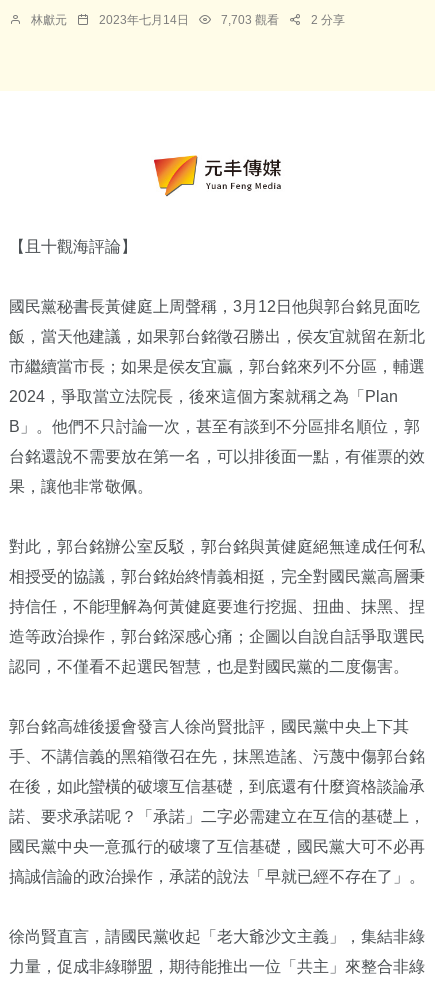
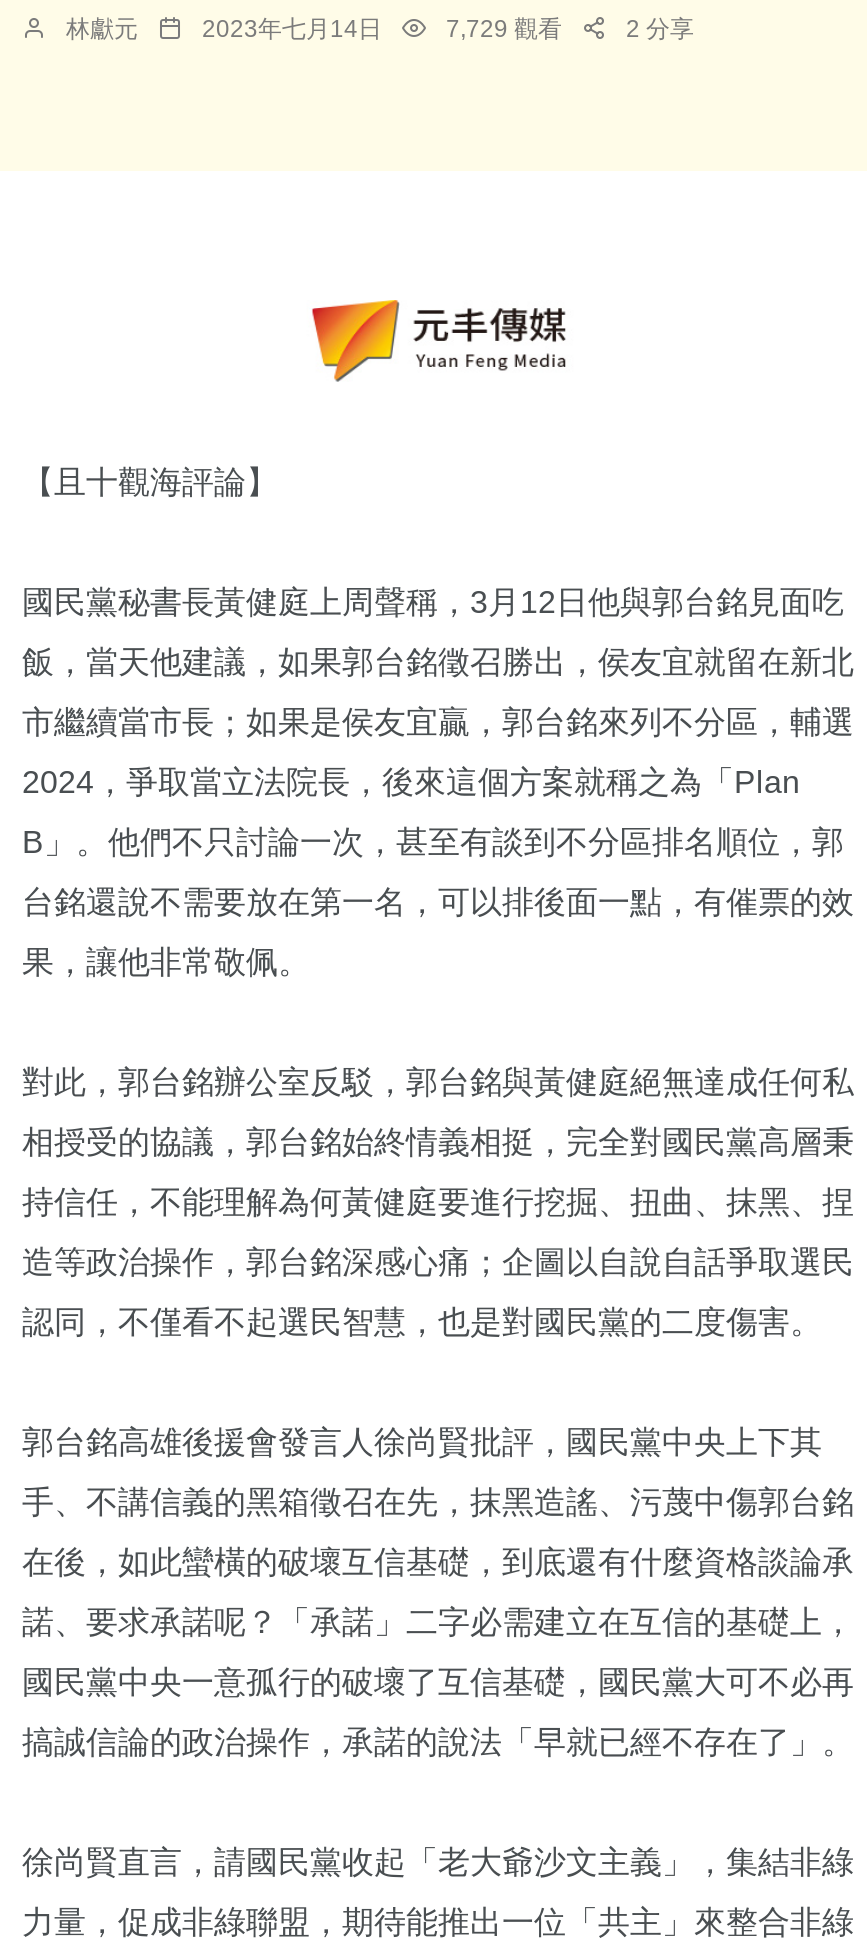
[221,13,279,27] 7,703 觀看 -> [446,14,562,42] 7,729 觀看

